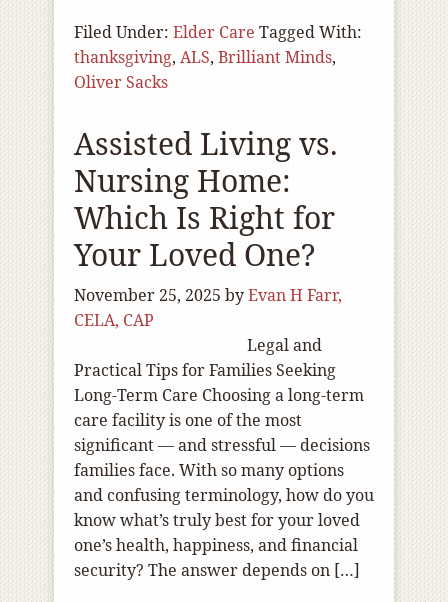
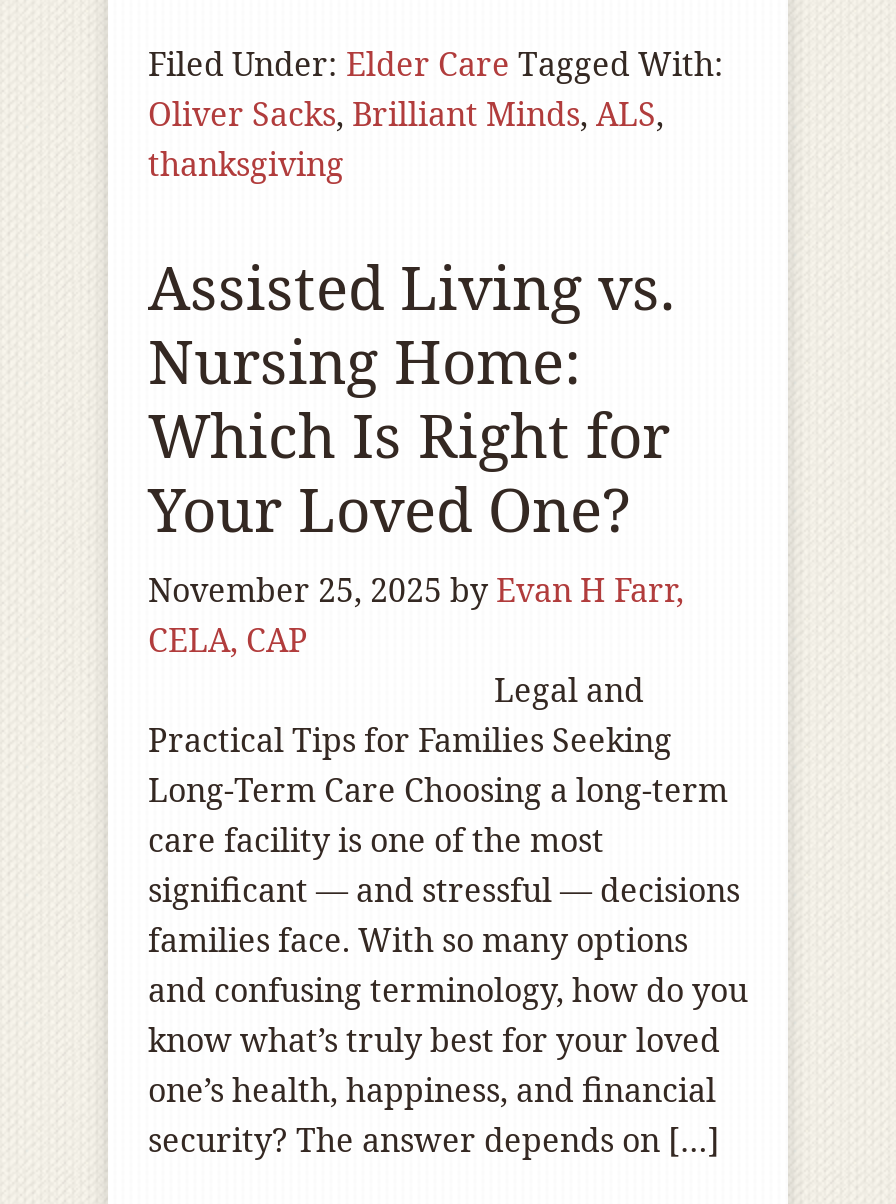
[74,46,336,93] thanksgiving, ALS, Brilliant Minds, | Oliver Sacks -> [148,93,664,187] Oliver Sacks, Brilliant Minds, ALS, | thanksgiving

